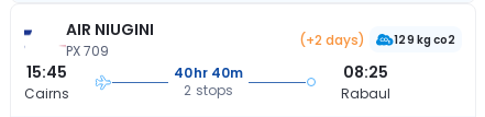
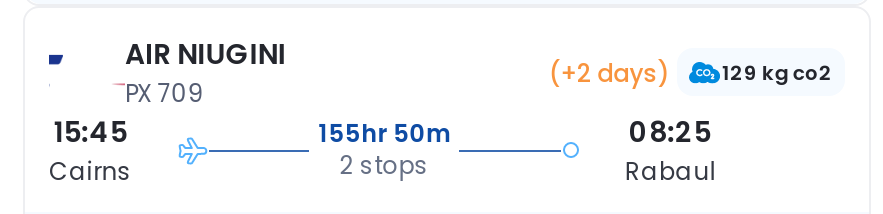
[174,64,243,82] 40hr 40m -> [319,116,450,150] 155hr 50m

